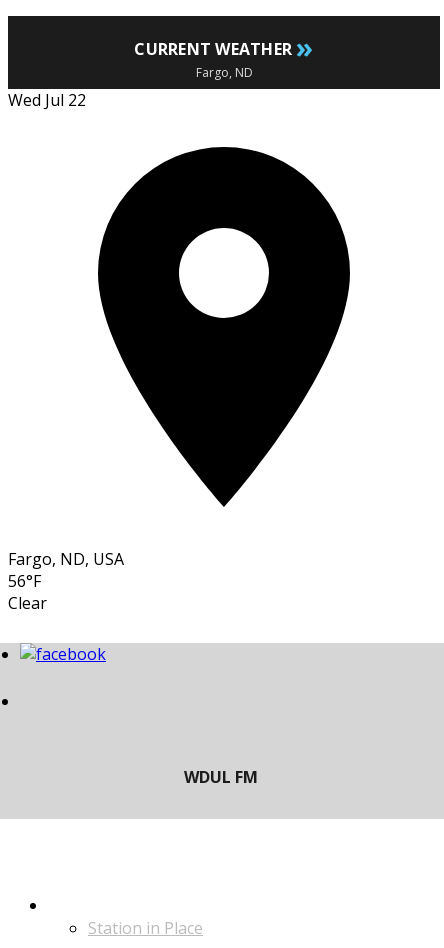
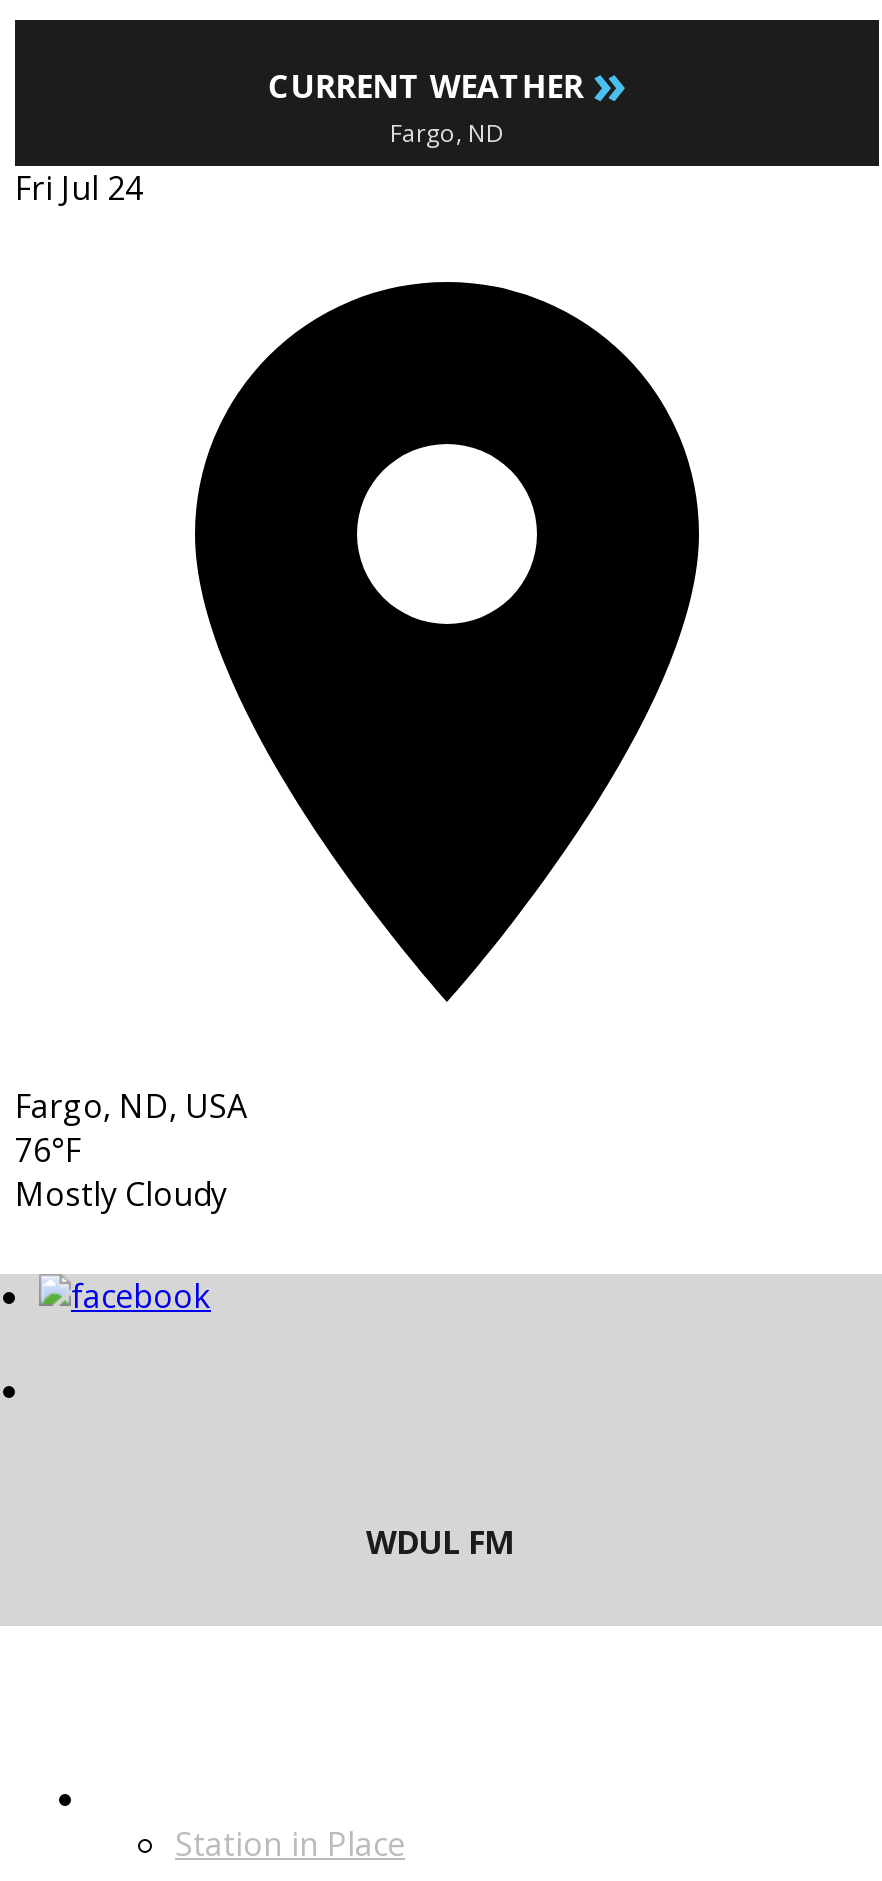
[8,89,86,111] Wed Jul 22 -> [15,167,143,211] Fri Jul 24
[8,570,47,614] 56°F | Clear -> [15,1129,227,1217] 76°F | Mostly Cloudy

